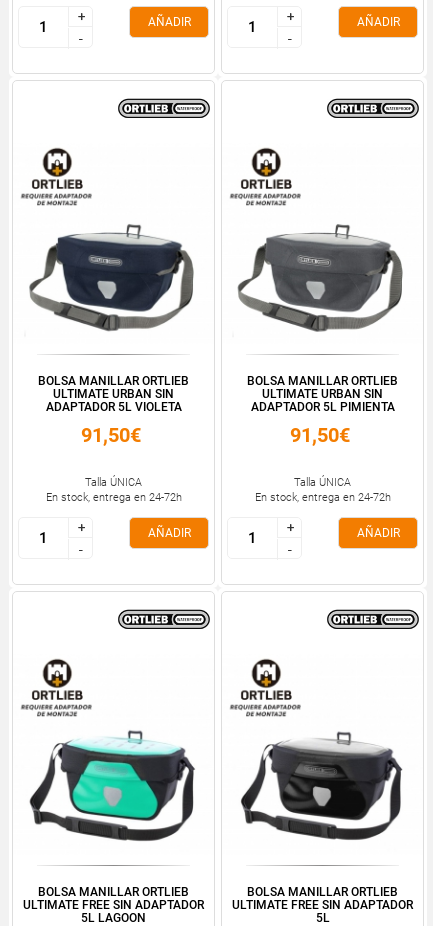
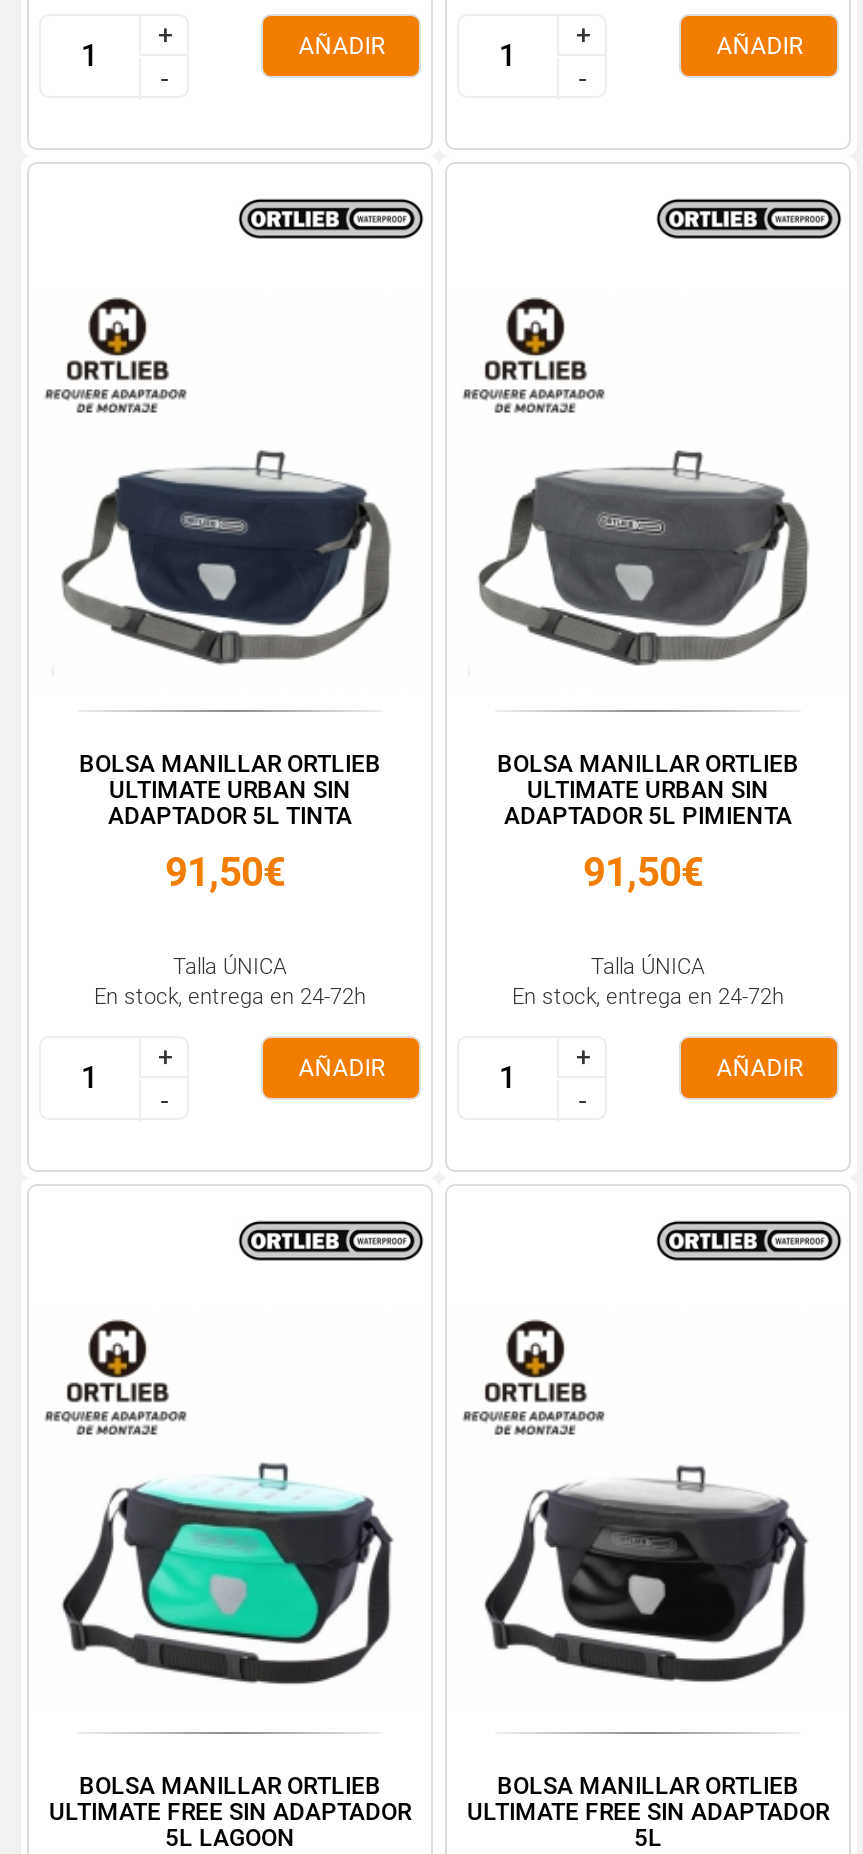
[45,400,181,414] ADAPTADOR 5L VIOLETA -> [108,802,352,830] ADAPTADOR 5L TINTA

